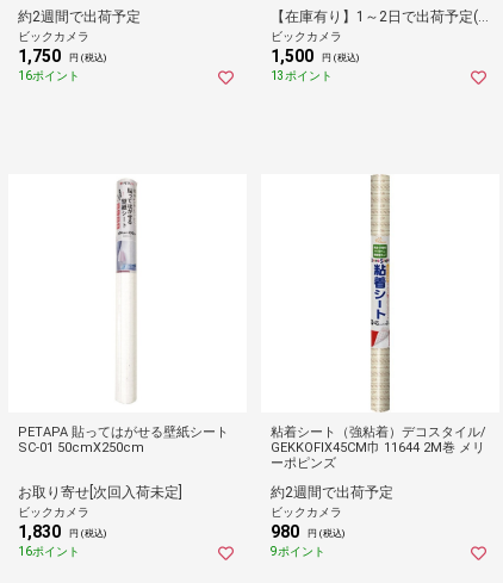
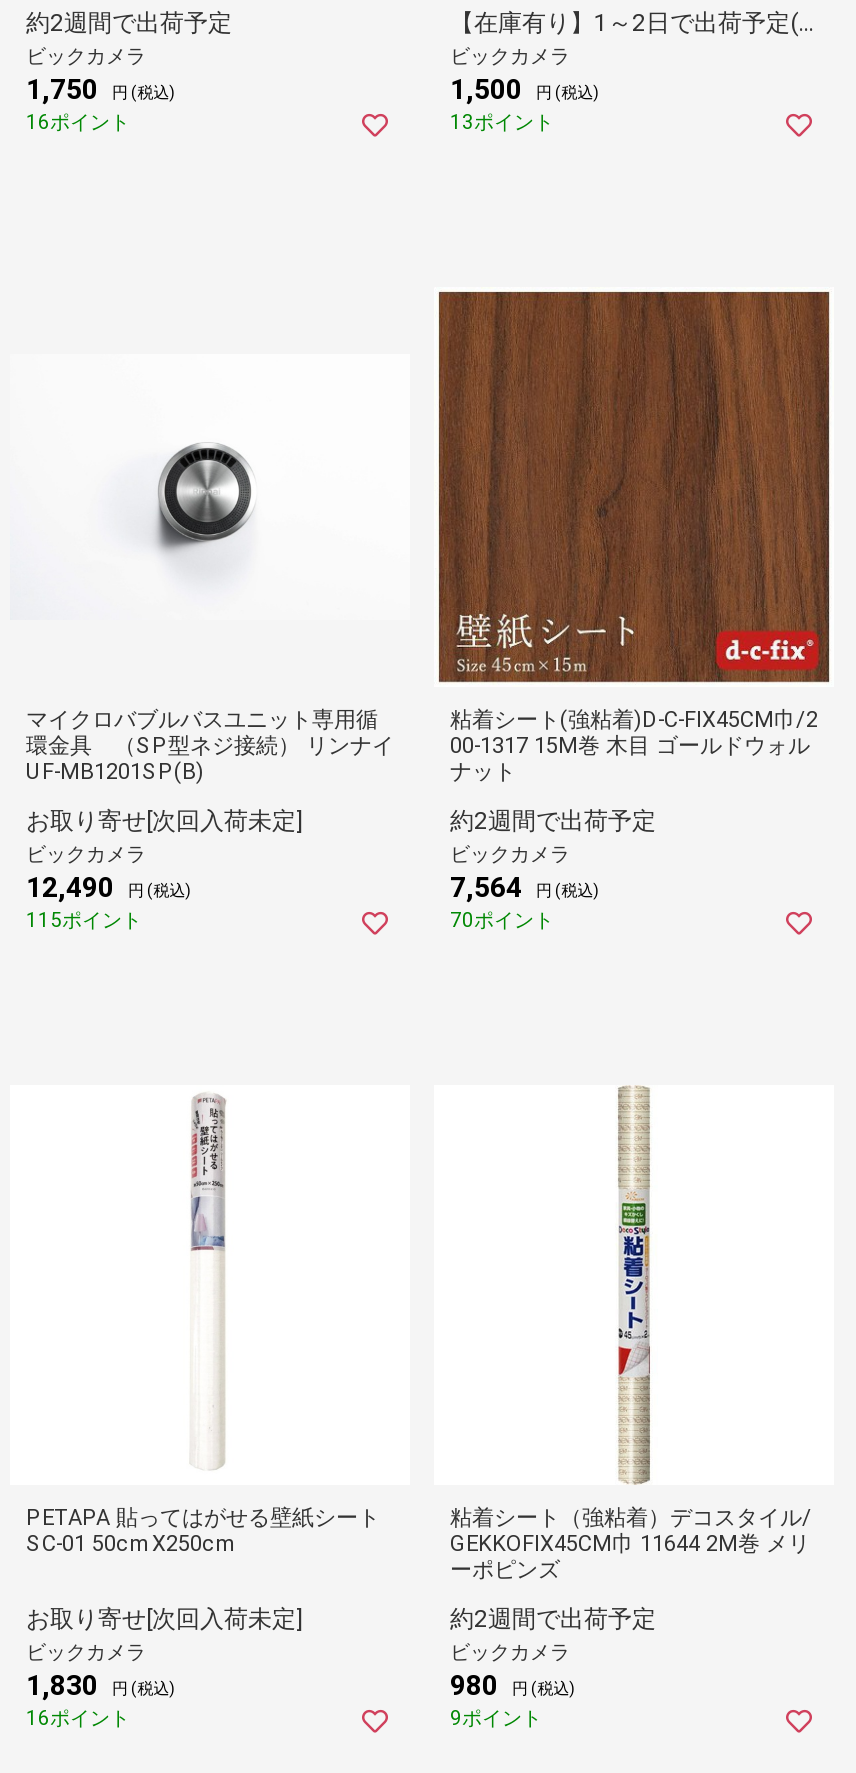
none -> [26,707,394,931] マイクロバブルバスユニット専用循 | 環金具 （SP型ネジ接続） リンナイ | UF-MB1201SP(B) | お取り寄せ[次回入荷未定] | ビックカメラ | 12,490 円 (税込) | 115ポイント
none -> [154,443,252,557] [image]
none -> [436,289,832,931] [image] | 粘着シート(強粘着)D-C-FIX45CM巾/2 | 00-1317 15M巻 木目 ゴールドウォル | ナット | 約2週間で出荷予定 | ビックカメラ | 7,564 円 (税込) | 70ポイント

